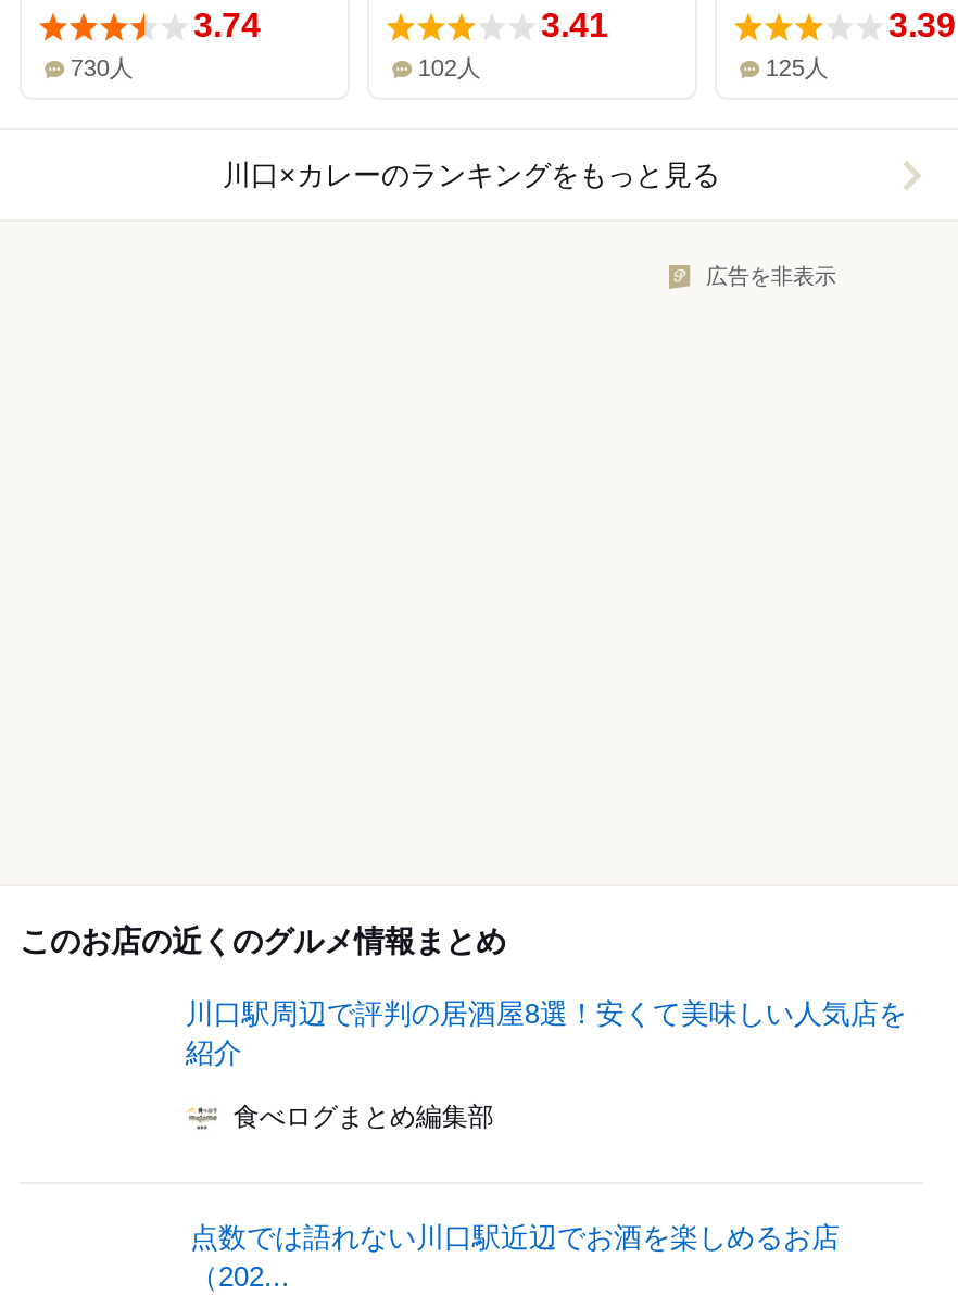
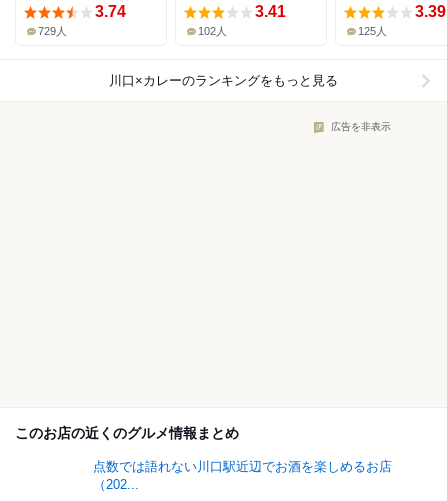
[70,55,133,81] 730人 -> [38,25,67,37] 729人
[186,998,907,1133] 川口駅周辺で評判の居酒屋8選！安くて美味しい人気店を | 紹介 | 食べログまとめ編集部 -> none

